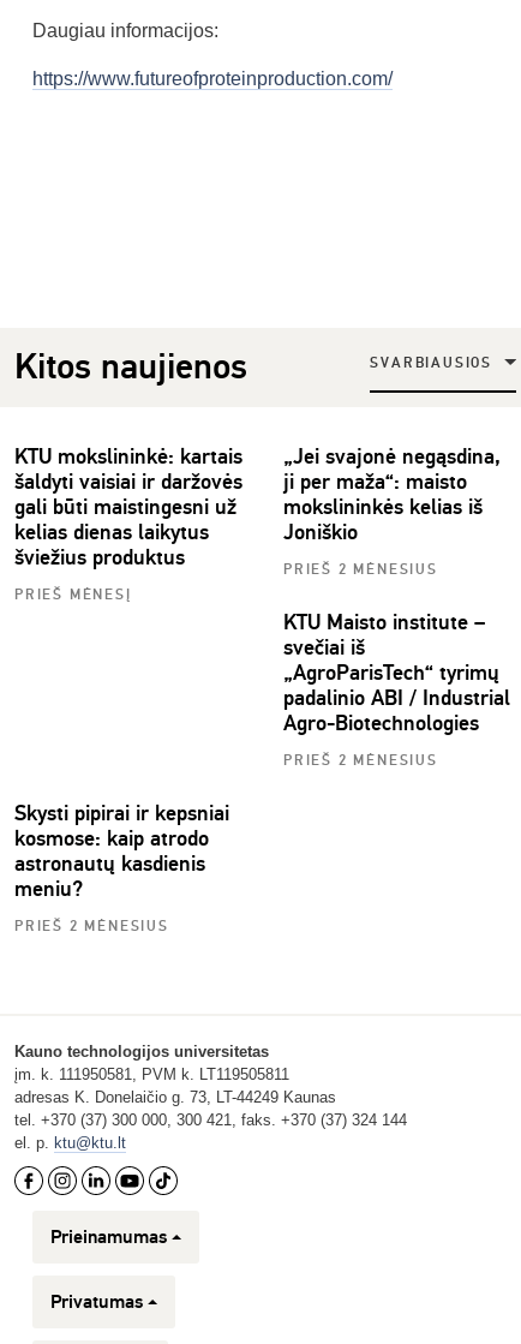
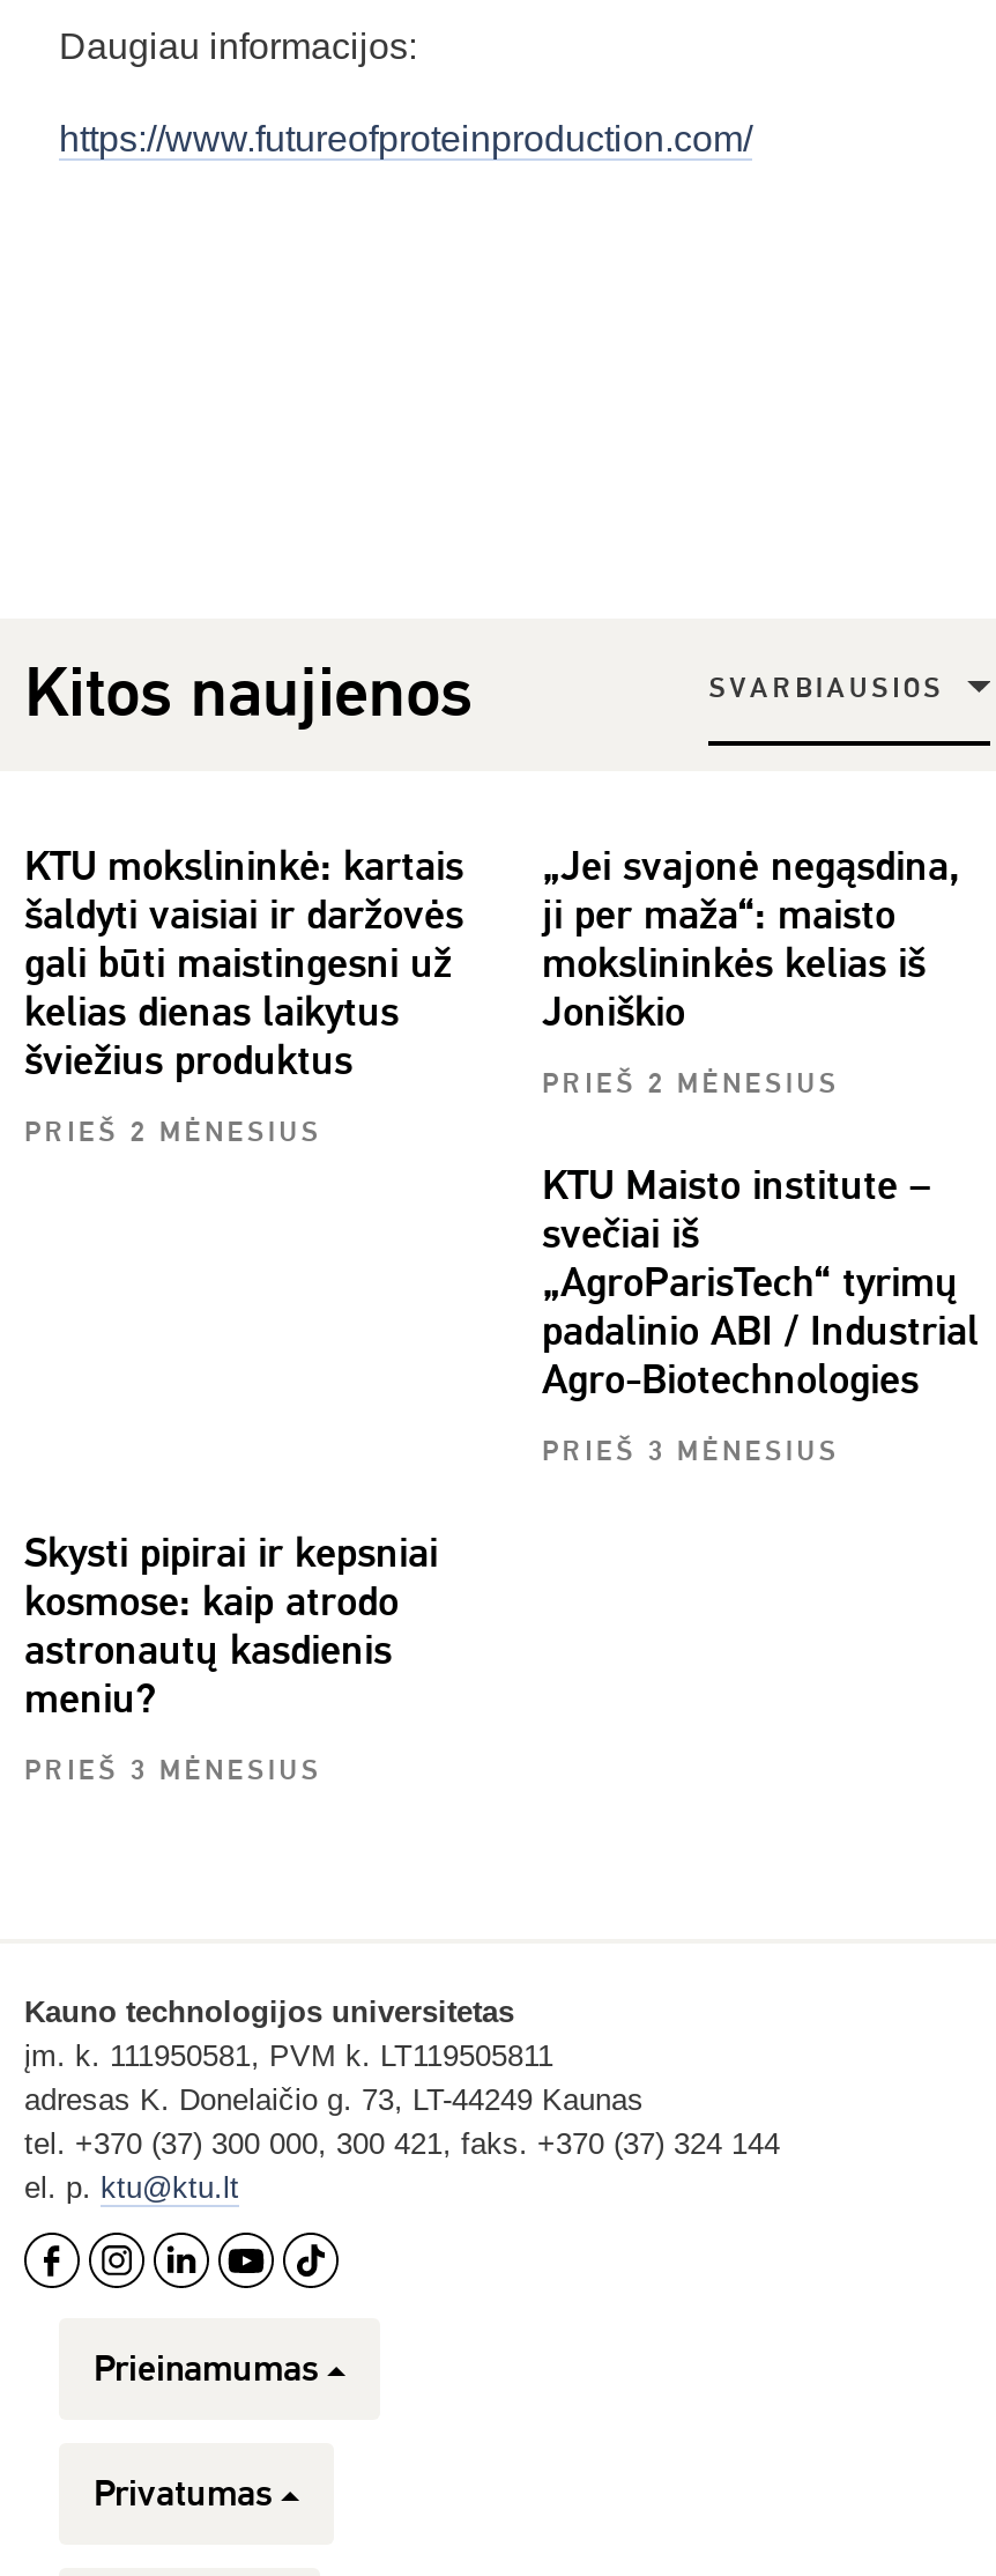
[14,586,132,604] PRIEŠ MĖNESĮ -> [24,1117,322,1152] PRIEŠ 2 MĖNESIUS
[283,751,438,769] PRIEŠ 2 MĖNESIUS -> [542,1436,840,1471] PRIEŠ 3 MĖNESIUS
[14,917,169,935] PRIEŠ 2 MĖNESIUS -> [24,1755,322,1790] PRIEŠ 3 MĖNESIUS

